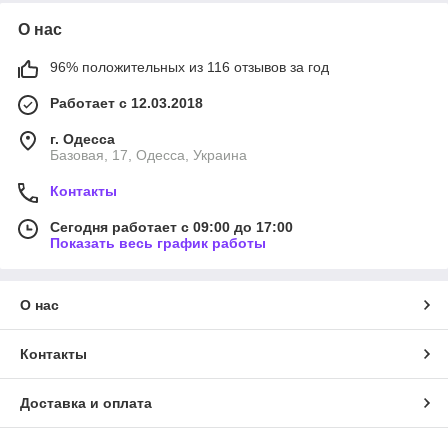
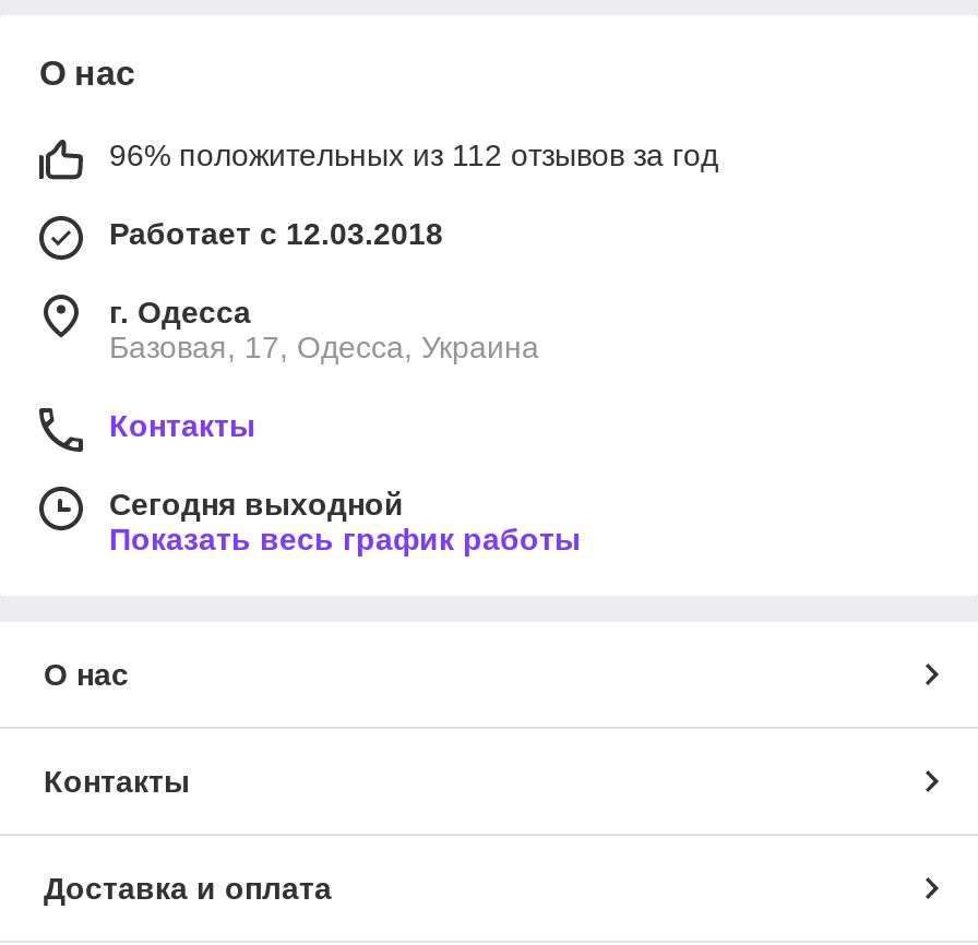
[50,59,329,75] 96% положительных из 116 отзывов за год -> [109,138,718,173] 96% положительных из 112 отзывов за год
[50,219,293,235] Сегодня работает с 09:00 до 17:00 -> [109,488,404,522] Сегодня выходной

